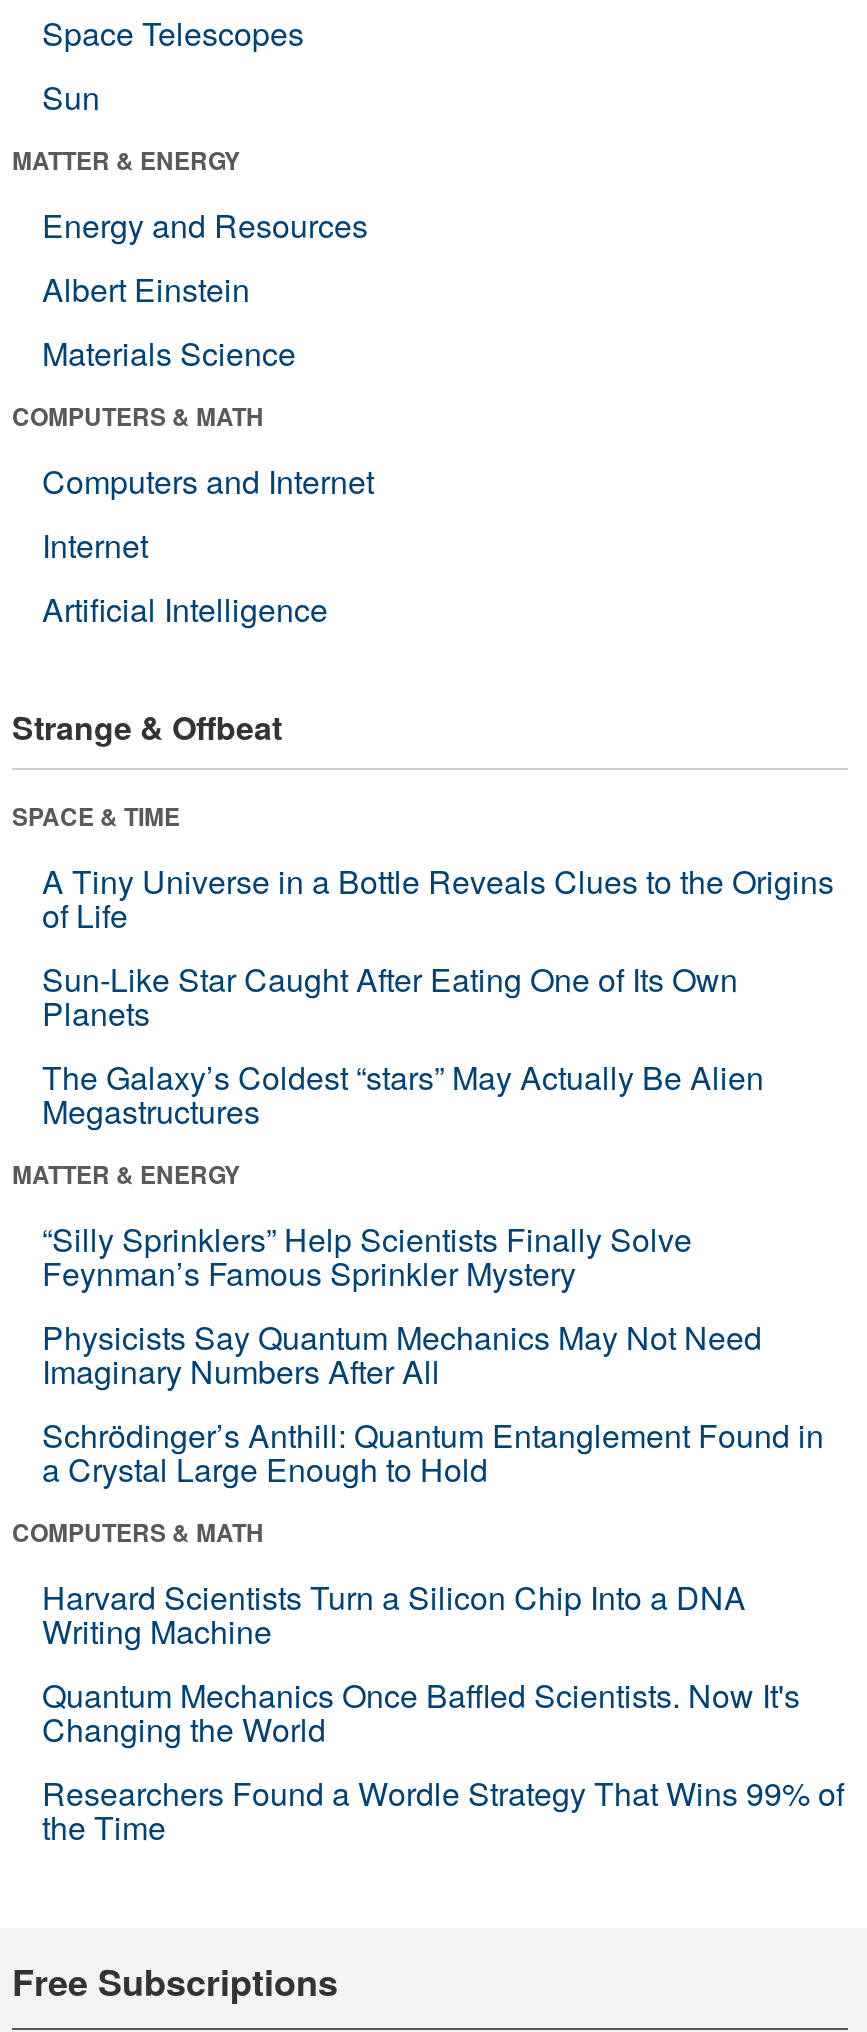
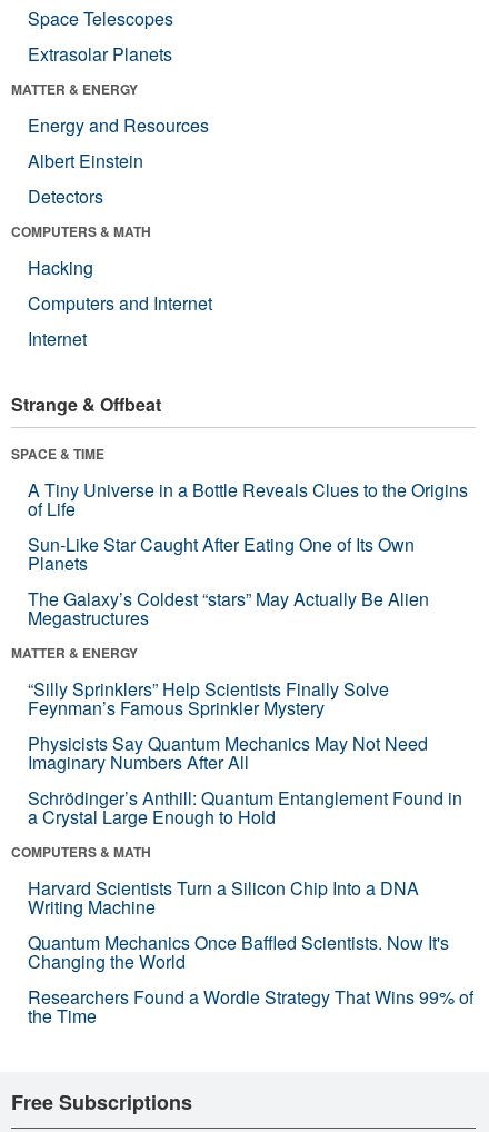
[42,74,100,120] Sun -> [28,41,172,66] Extrasolar Planets
[42,330,296,376] Materials Science -> [28,183,103,209] Detectors
none -> [28,254,93,280] Hacking
moved [42,458,374,568] -> [28,290,212,351]: Computers and Internet | Internet
[42,586,328,632] Artificial Intelligence -> none

